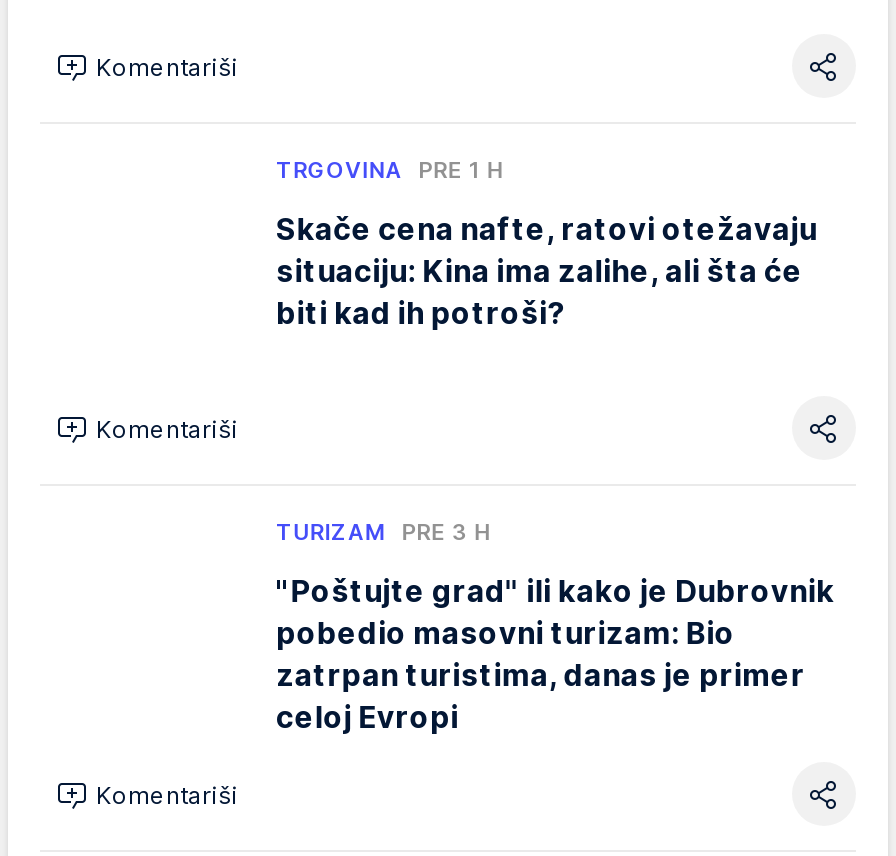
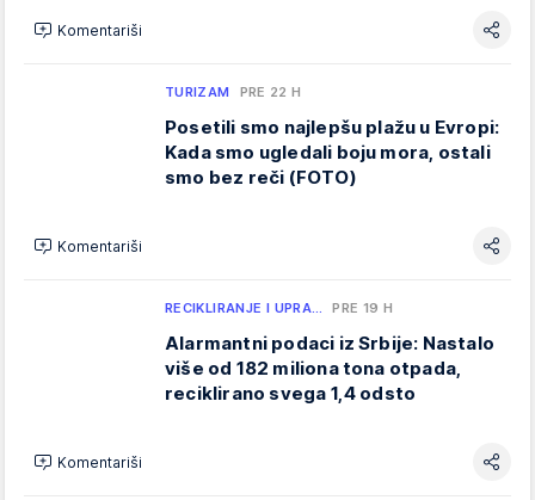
[276,156,503,184] TRGOVINA PRE 1 H -> [165,84,302,100] TURIZAM PRE 22 H
[276,210,817,332] Skače cena nafte, ratovi otežavaju | situaciju: Kina ima zalihe, ali šta će | biti kad ih potroši? -> [165,116,499,189] Posetili smo najlepšu plažu u Evropi: | Kada smo ugledali boju mora, ostali | smo bez reči (FOTO)
[276,518,490,546] TURIZAM PRE 3 H -> [165,300,393,316] RECIKLIRANJE I UPRA… PRE 19 H
[276,572,834,736] "Poštujte grad" ili kako je Dubrovnik | pobedio masovni turizam: Bio | zatrpan turistima, danas je primer | celoj Evropi -> [165,332,494,405] Alarmantni podaci iz Srbije: Nastalo | više od 182 miliona tona otpada, | reciklirano svega 1,4 odsto

